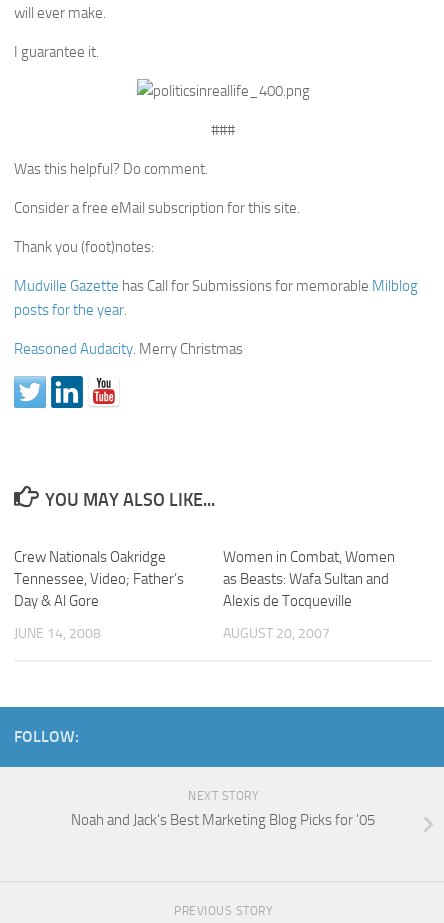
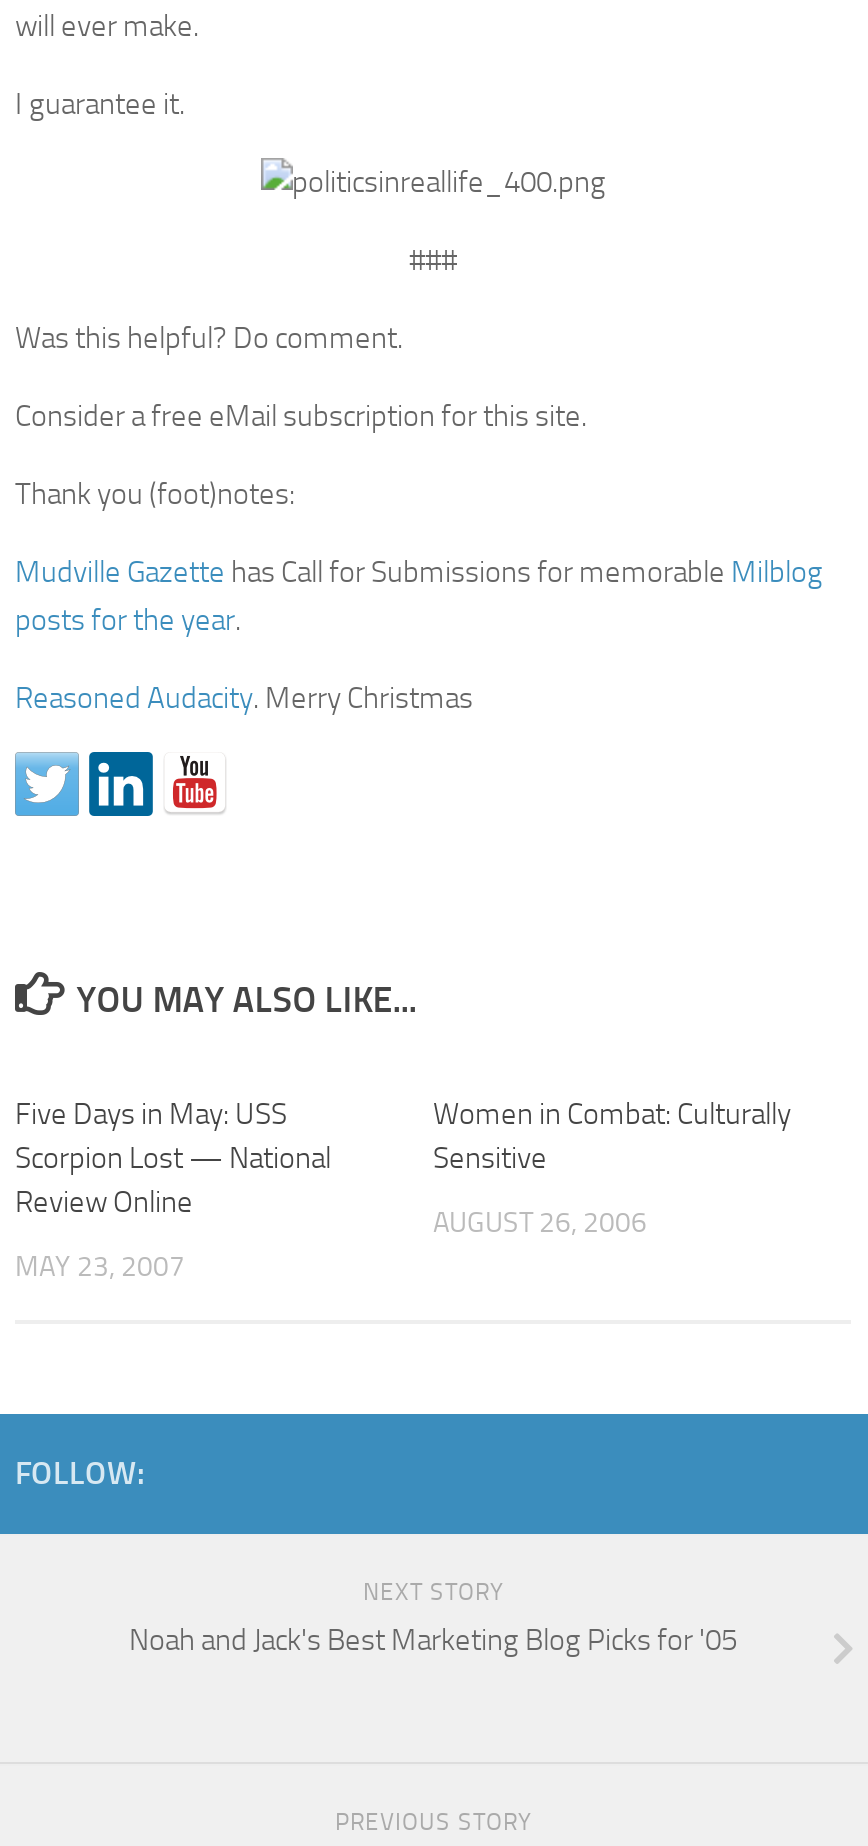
[14,548,184,610] Crew Nationals Oakridge | Tennessee, Video; Father’s | Day & Al Gore -> [15,1096,331,1220] Five Days in May: USS | Scorpion Lost — National | Review Online
[223,548,395,610] Women in Combat, Women | as Beasts: Wafa Sultan and | Alexis de Tocqueville -> [433,1096,791,1176] Women in Combat: Culturally | Sensitive
[14,625,101,642] JUNE 14, 2008 -> [15,1250,185,1284] MAY 23, 2007
[223,625,330,642] AUGUST 20, 2007 -> [433,1206,647,1240] AUGUST 26, 2006

